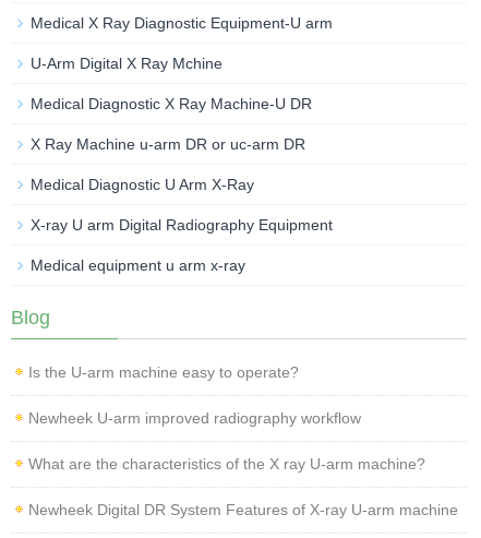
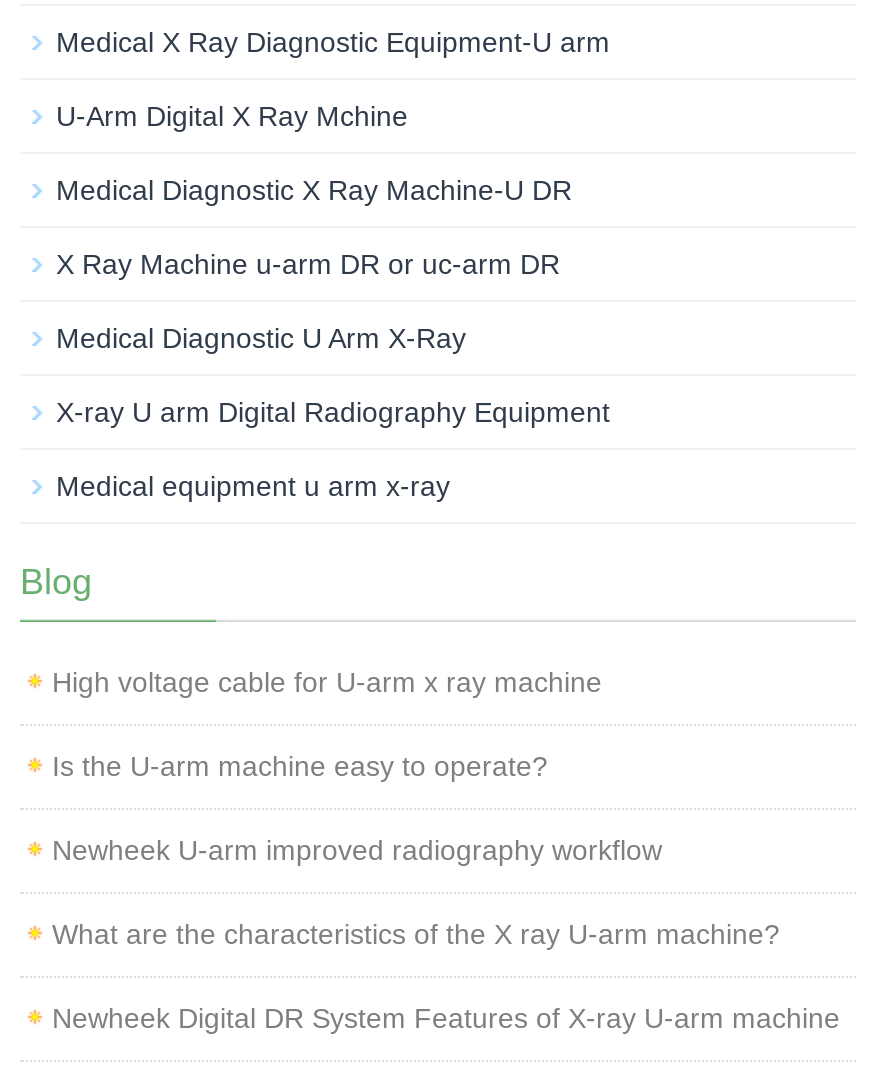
none -> [52,666,602,698] High voltage cable for U-arm x ray machine

